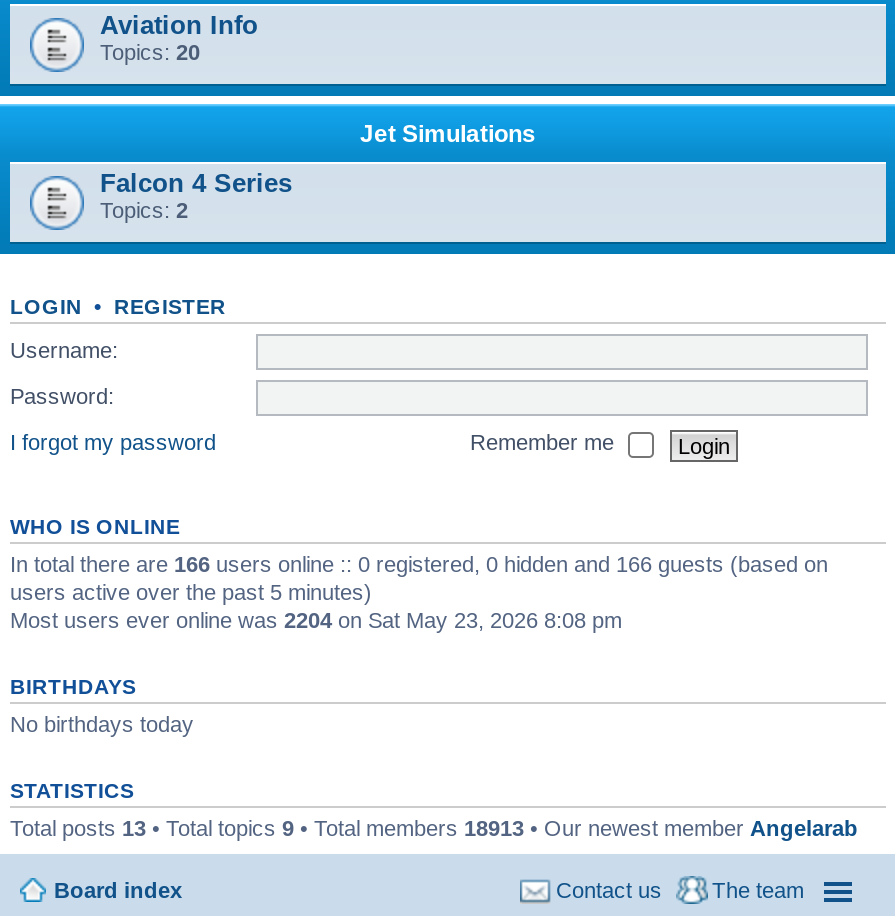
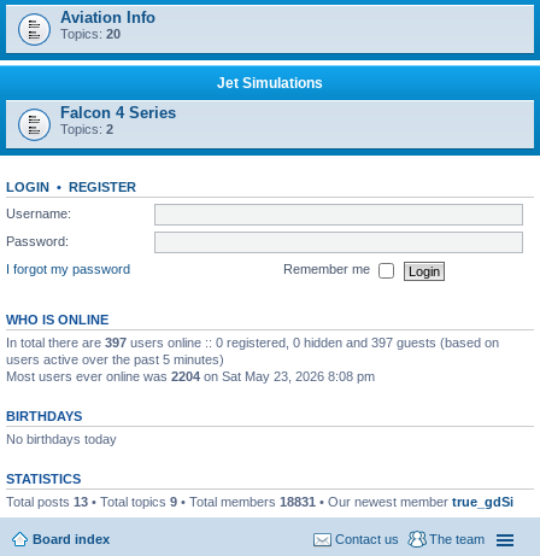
[10,552,828,576] In total there are 166 users online :: 0 registered, 0 hidden and 166 guests (based on -> [6,335,499,350] In total there are 397 users online :: 0 registered, 0 hidden and 397 guests (based on
[10,816,858,840] Total posts 13 • Total topics 9 • Total members 18913 • Our newest member Angelarab -> [6,494,513,509] Total posts 13 • Total topics 9 • Total members 18831 • Our newest member true_gdSi

